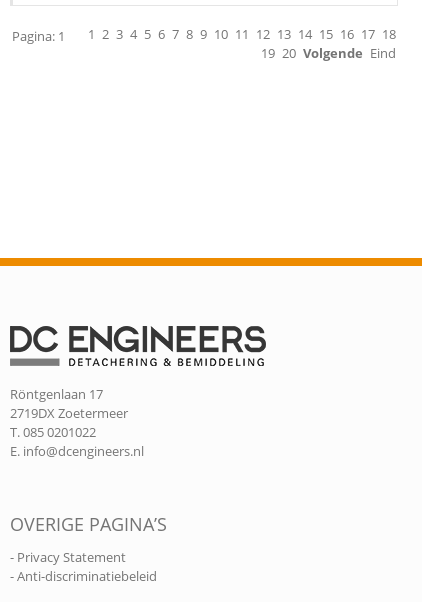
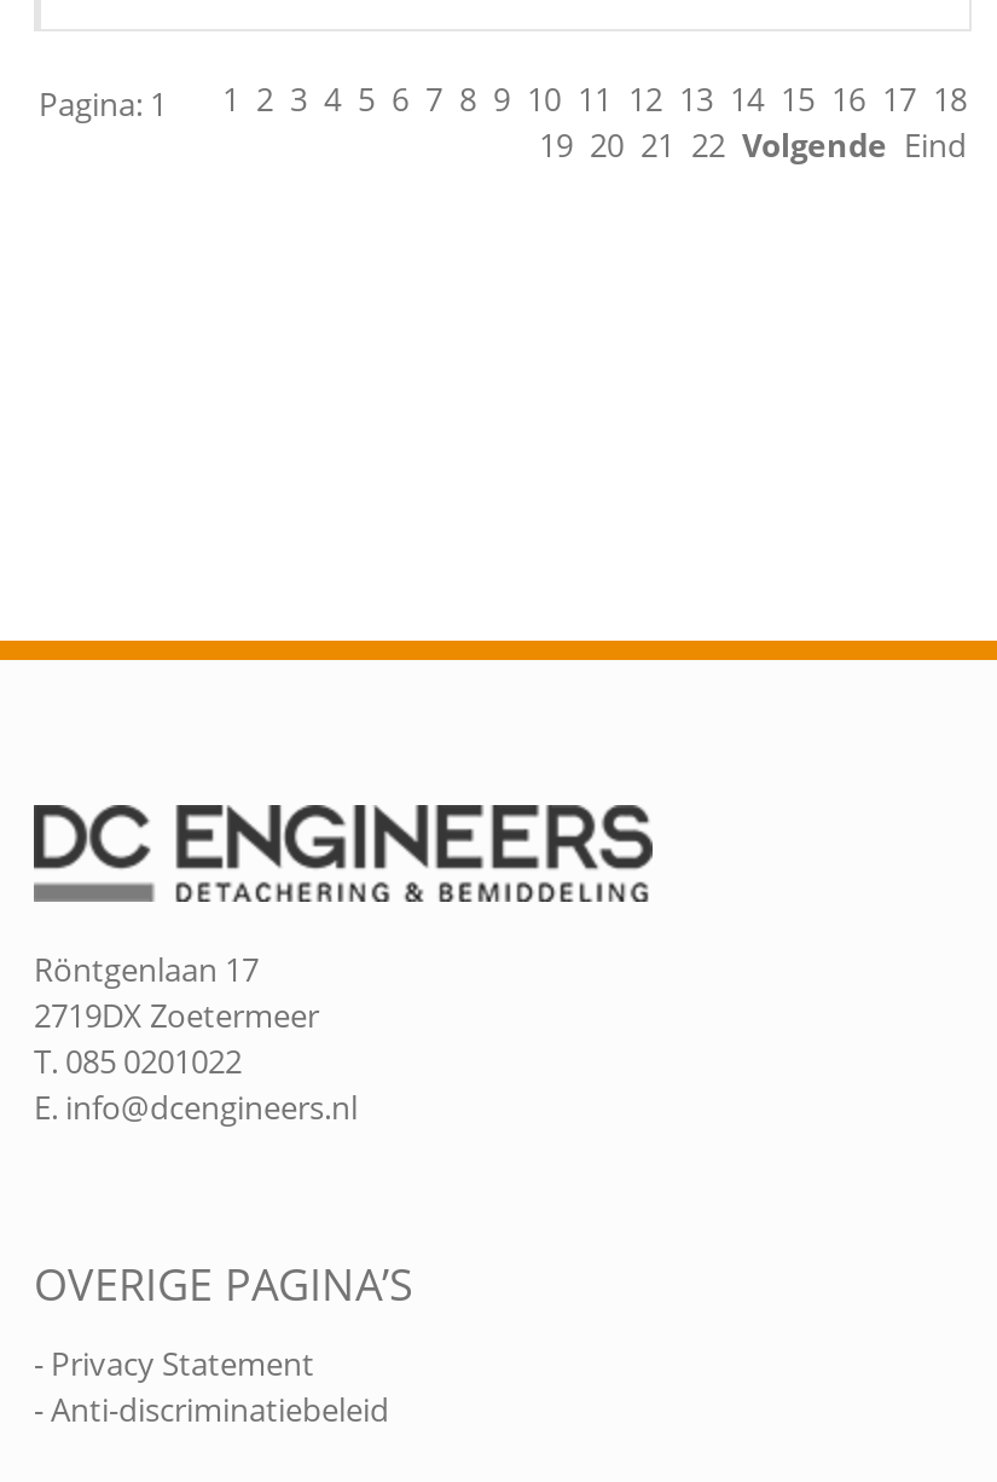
[261,44,396,62] 19 20 Volgende Eind -> [539,123,967,167] 19 20 21 22 Volgende Eind

